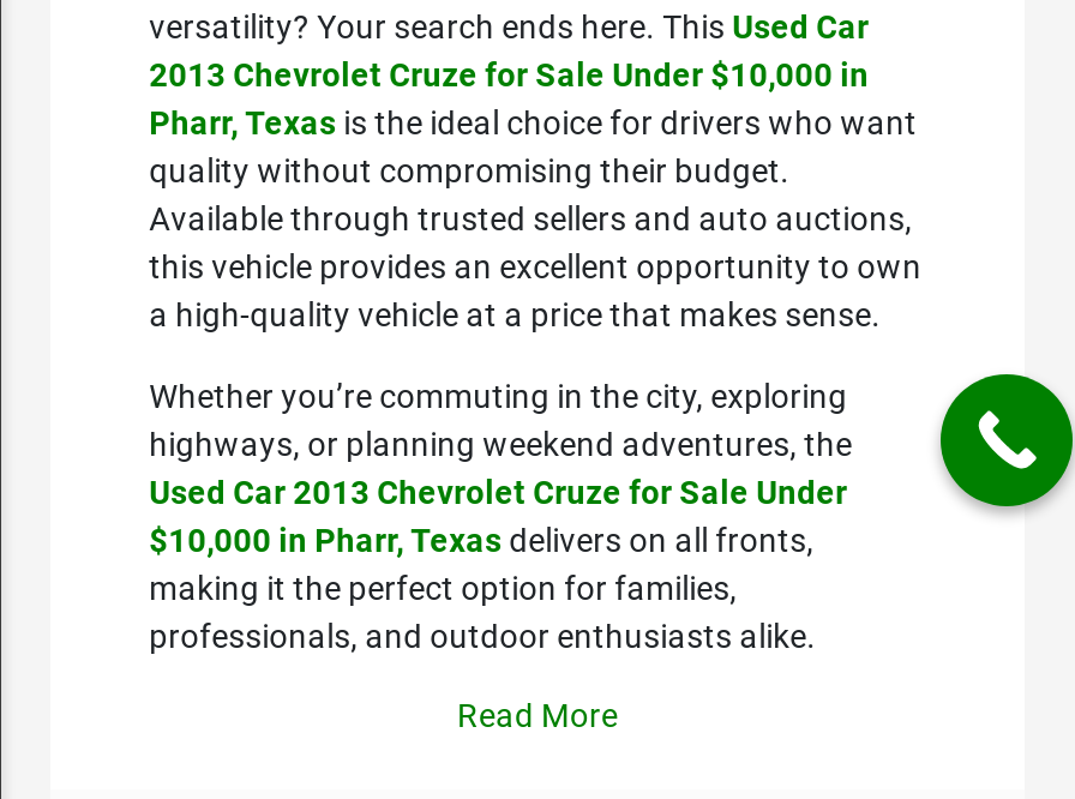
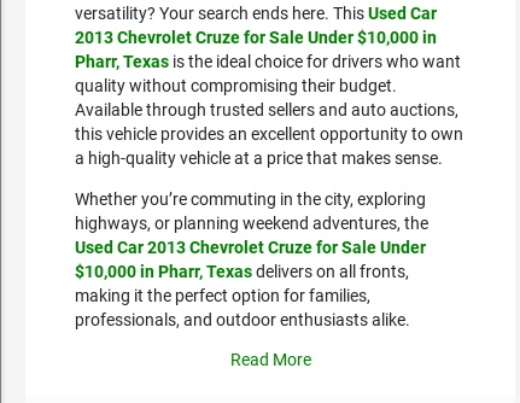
[936,372,1068,516] [image] -> none

